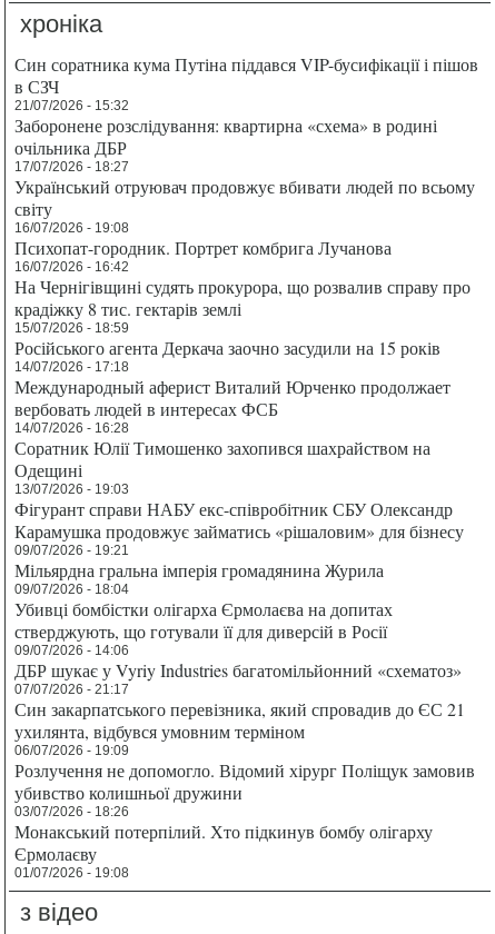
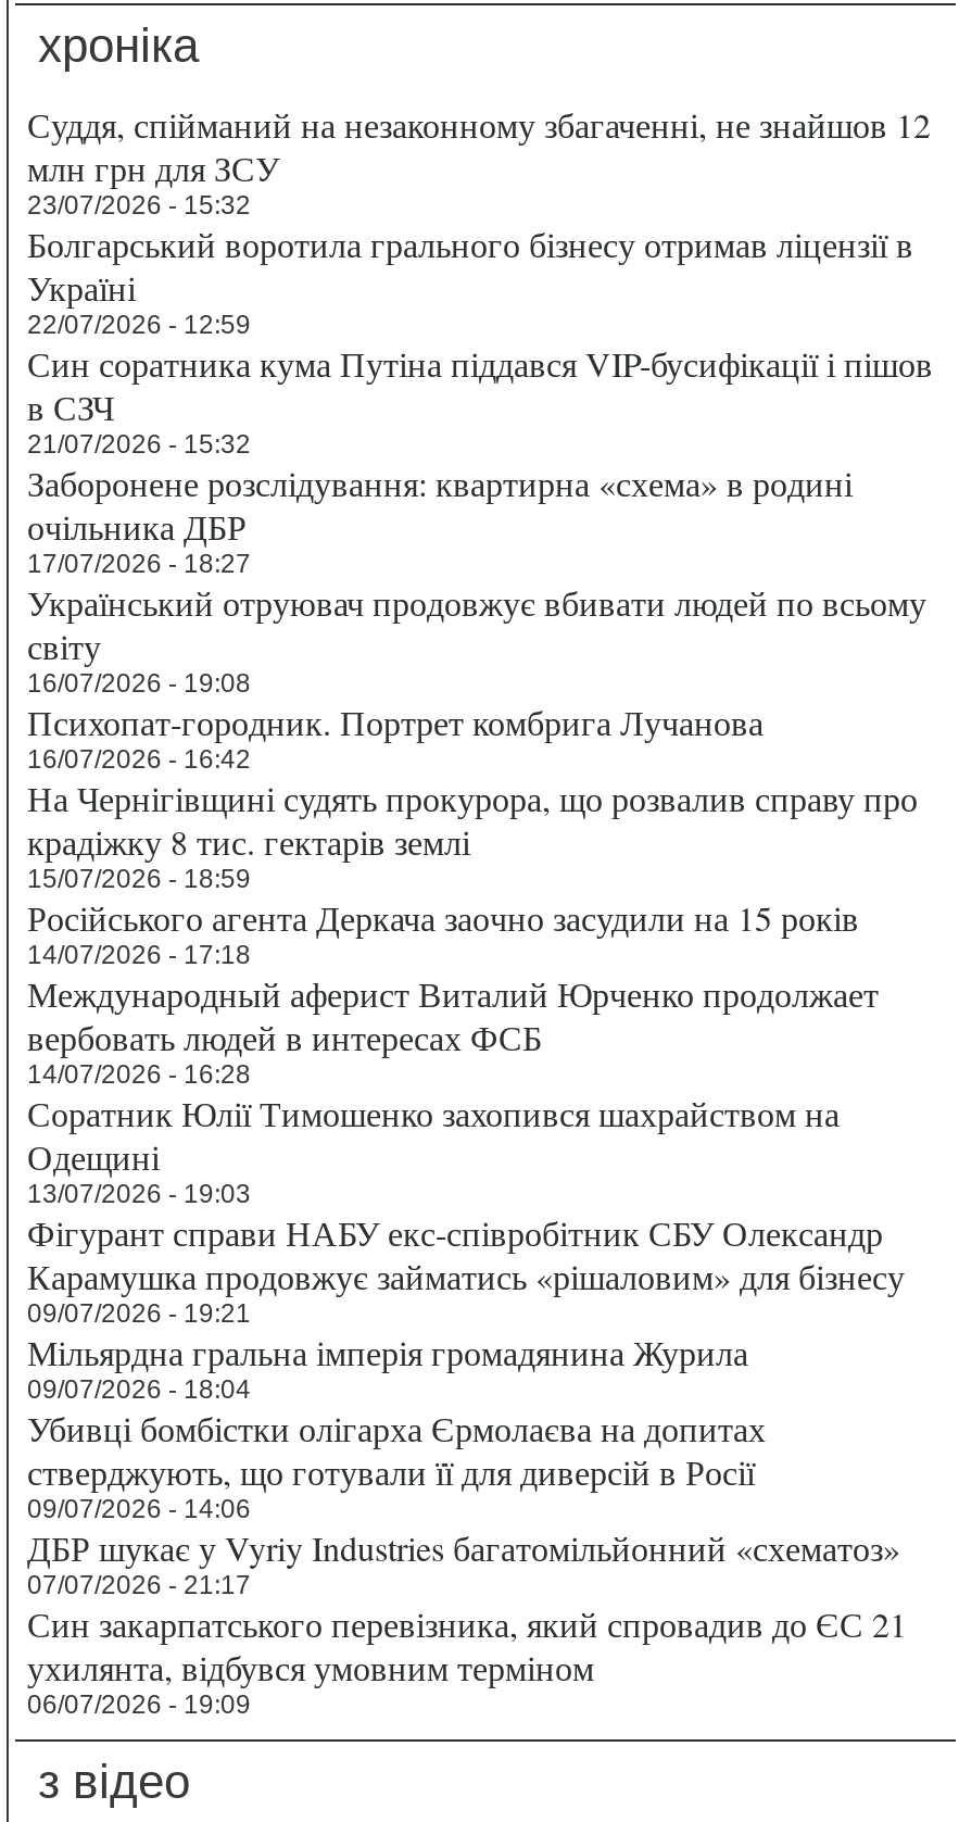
none -> [27,100,931,339] Суддя, спійманий на незаконному збагаченні, не знайшов 12 | млн грн для ЗСУ | 23/07/2026 - 15:32 | Болгарський воротила грального бізнесу отримав ліцензії в | Україні | 22/07/2026 - 12:59
moved [15,52,479,758] -> [27,339,933,1719]: Син соратника кума Путіна піддався VIP-бусифікації і пішов | в СЗЧ | 21/07/2026 - 15:32 | ... | ухилянта, відбувся умовним терміном | 06/07/2026 - 19:09
[15,758,476,880] Розлучення не допомогло. Відомий хірург Поліщук замовив | убивство колишньої дружини | 03/07/2026 - 18:26 | Монакський потерпілий. Хто підкинув бомбу олігарху | Єрмолаєву | 01/07/2026 - 19:08 -> none

